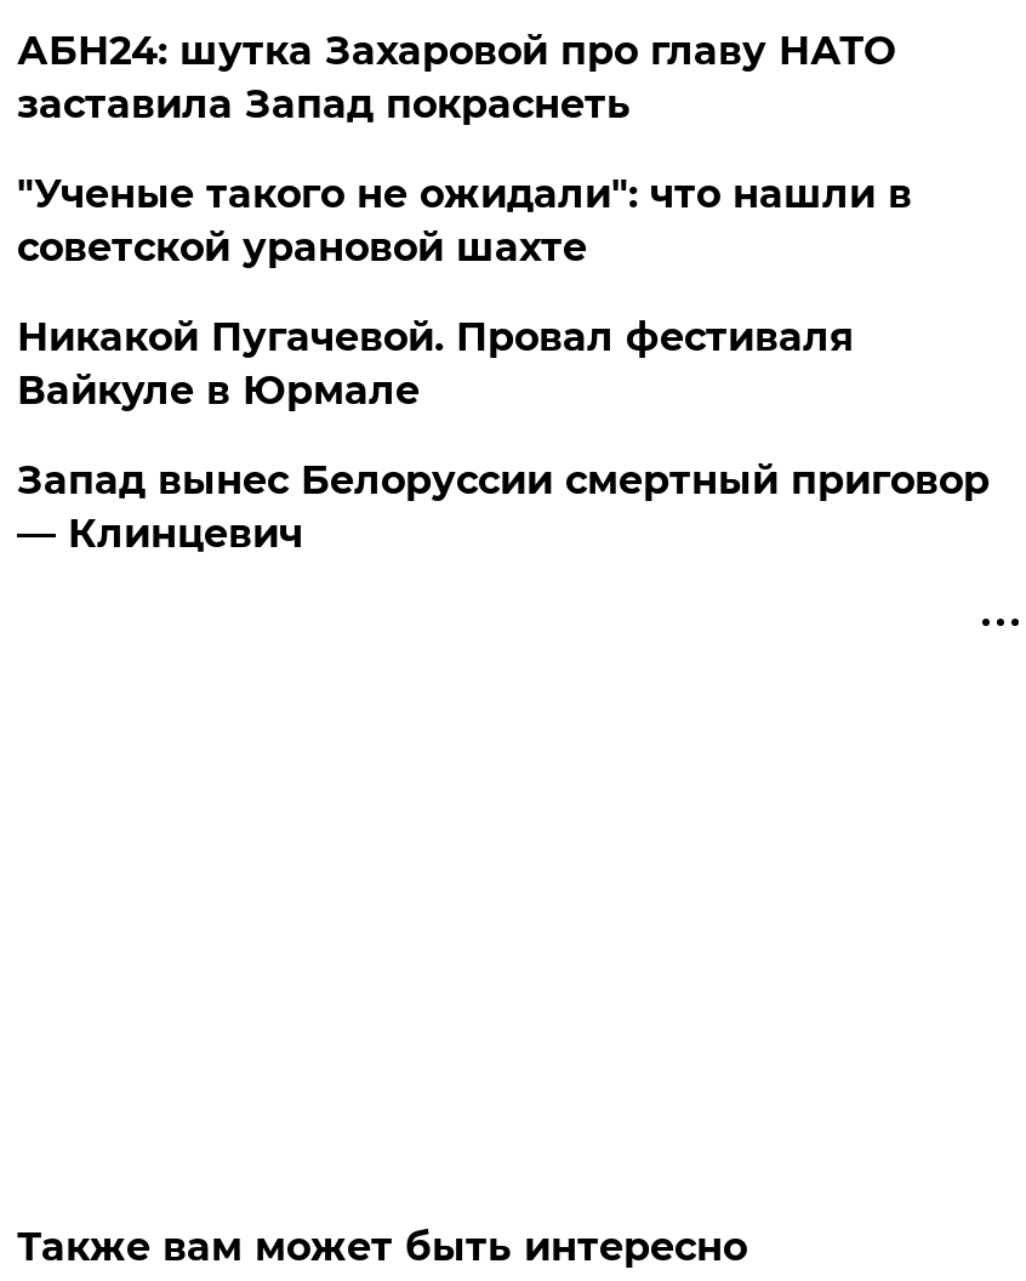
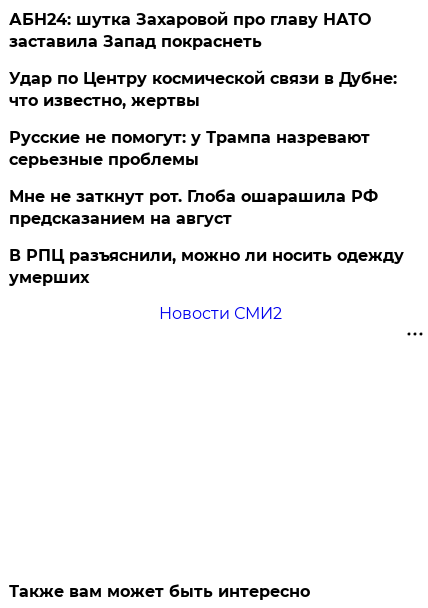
[17,171,989,556] "Ученые такого не ожидали": что нашли в | советской урановой шахте | Никакой Пугачевой. Провал фестиваля | Вайкуле в Юрмале | Запад вынес Белоруссии смертный приговор | — Клинцевич -> [9,69,404,323] Удар по Центру космической связи в Дубне: | что известно, жертвы | Русские не помогут: у Трампа назревают | серьезные проблемы | Мне не заткнут рот. Глоба ошарашила РФ | предсказанием на август | В РПЦ разъяснили, можно ли носить одежду | умерших | Новости СМИ2

